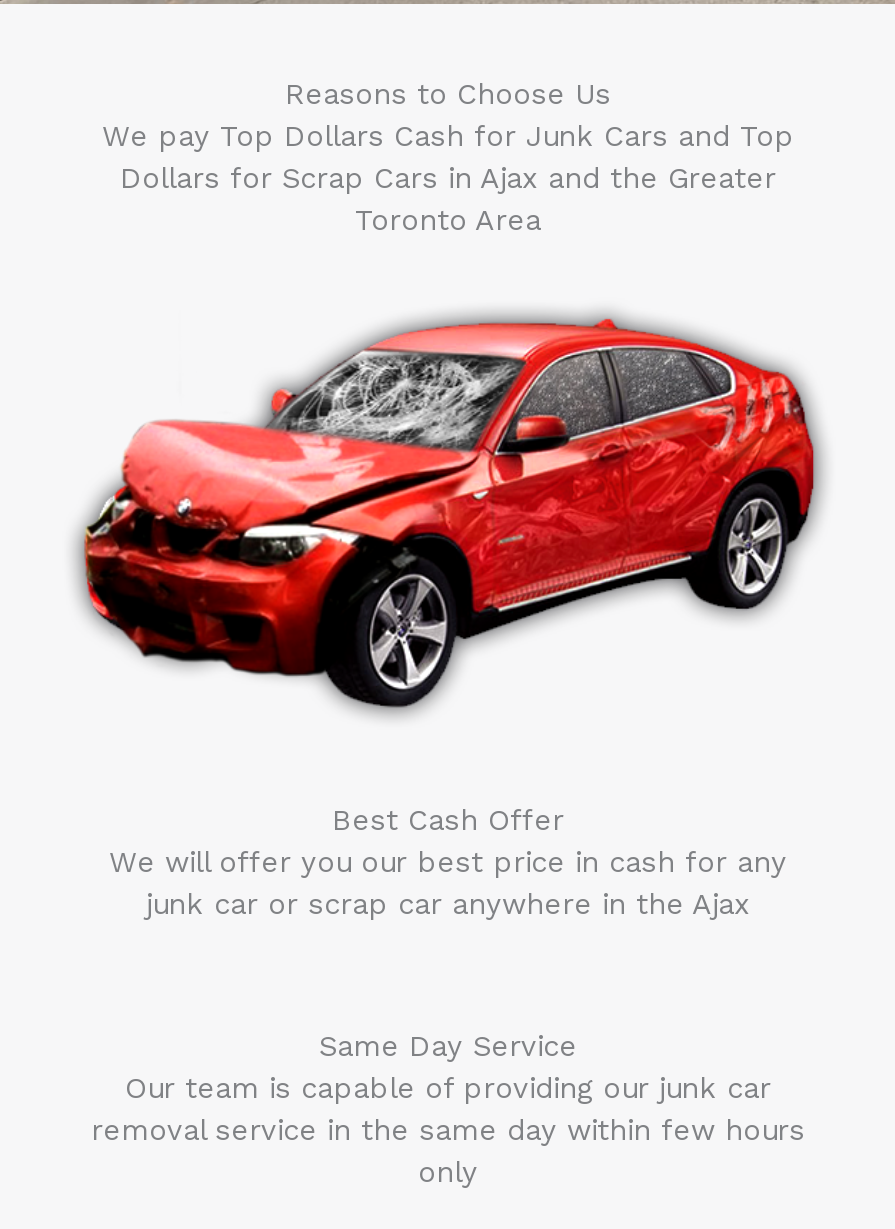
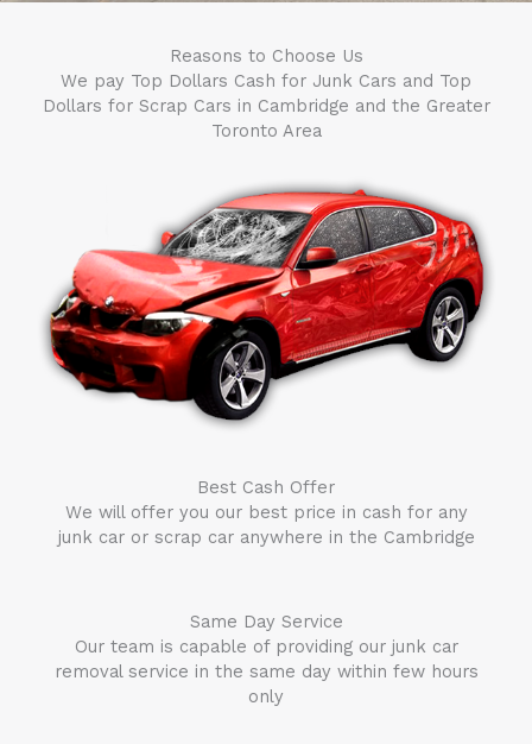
[120,160,776,196] Dollars for Scrap Cars in Ajax and the Greater -> [42,95,490,116] Dollars for Scrap Cars in Cambridge and the Greater
[146,887,750,923] junk car or scrap car anywhere in the Ajax -> [58,527,474,548] junk car or scrap car anywhere in the Cambridge

